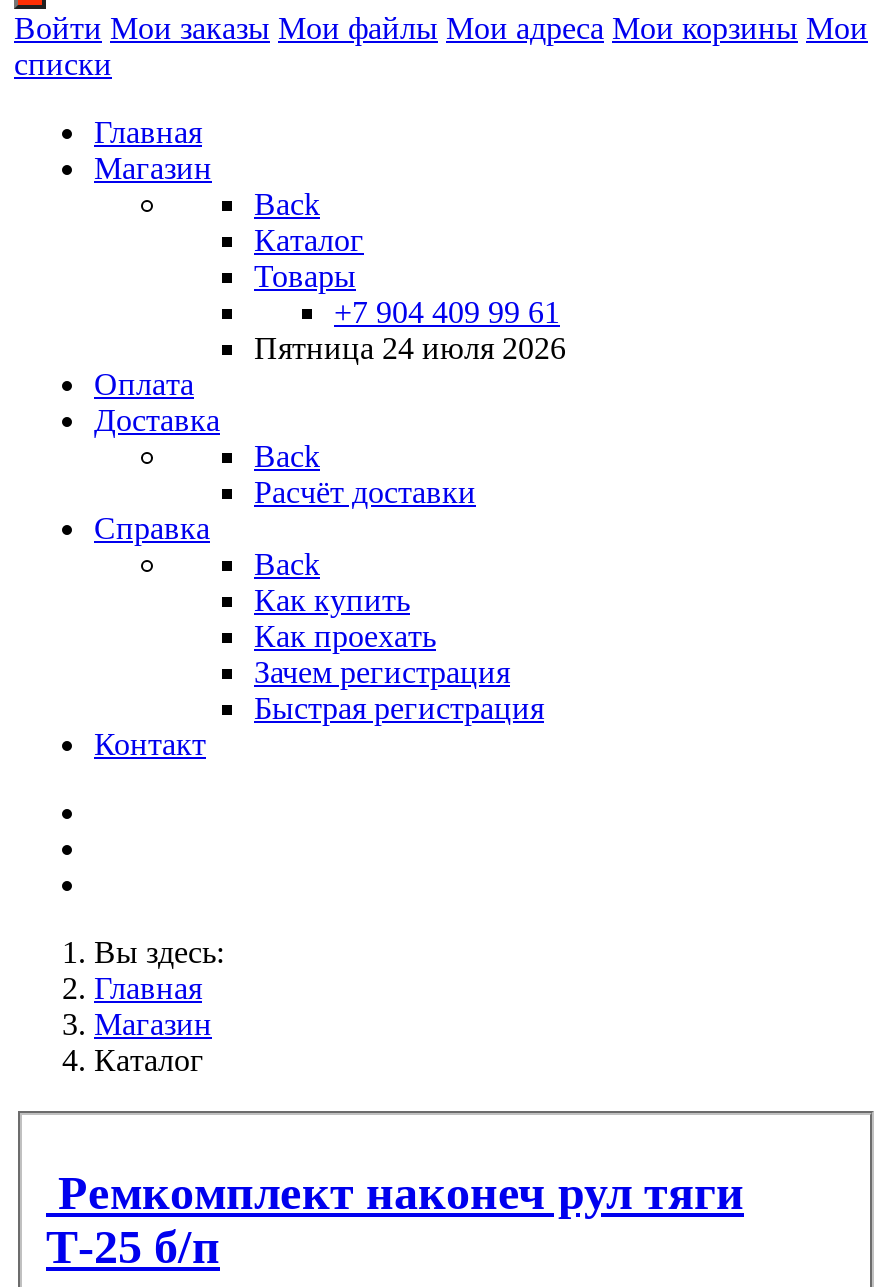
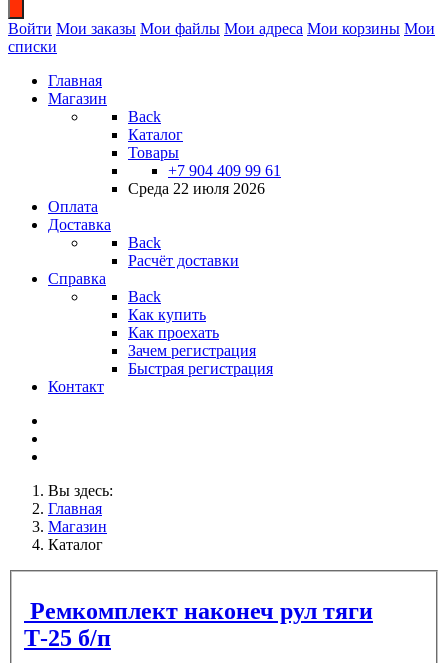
[254,331,566,365] Пятница 24 июля 2026 -> [128,180,265,197] Среда 22 июля 2026

